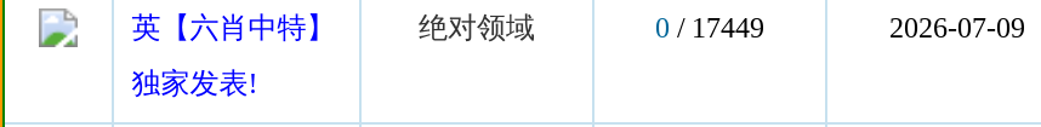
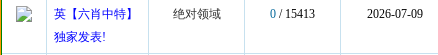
[655,11,764,45] 0 / 17449 -> [270,7,315,21] 0 / 15413

